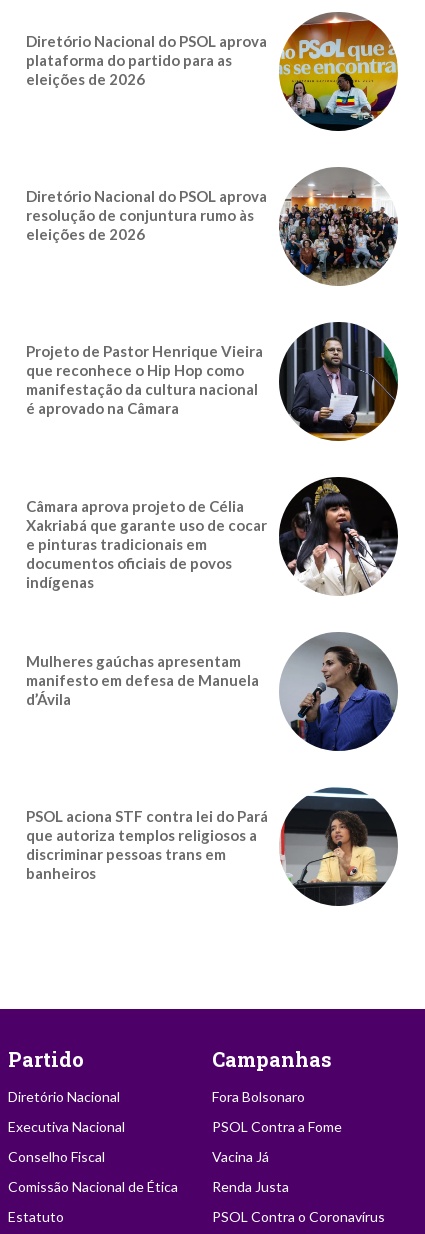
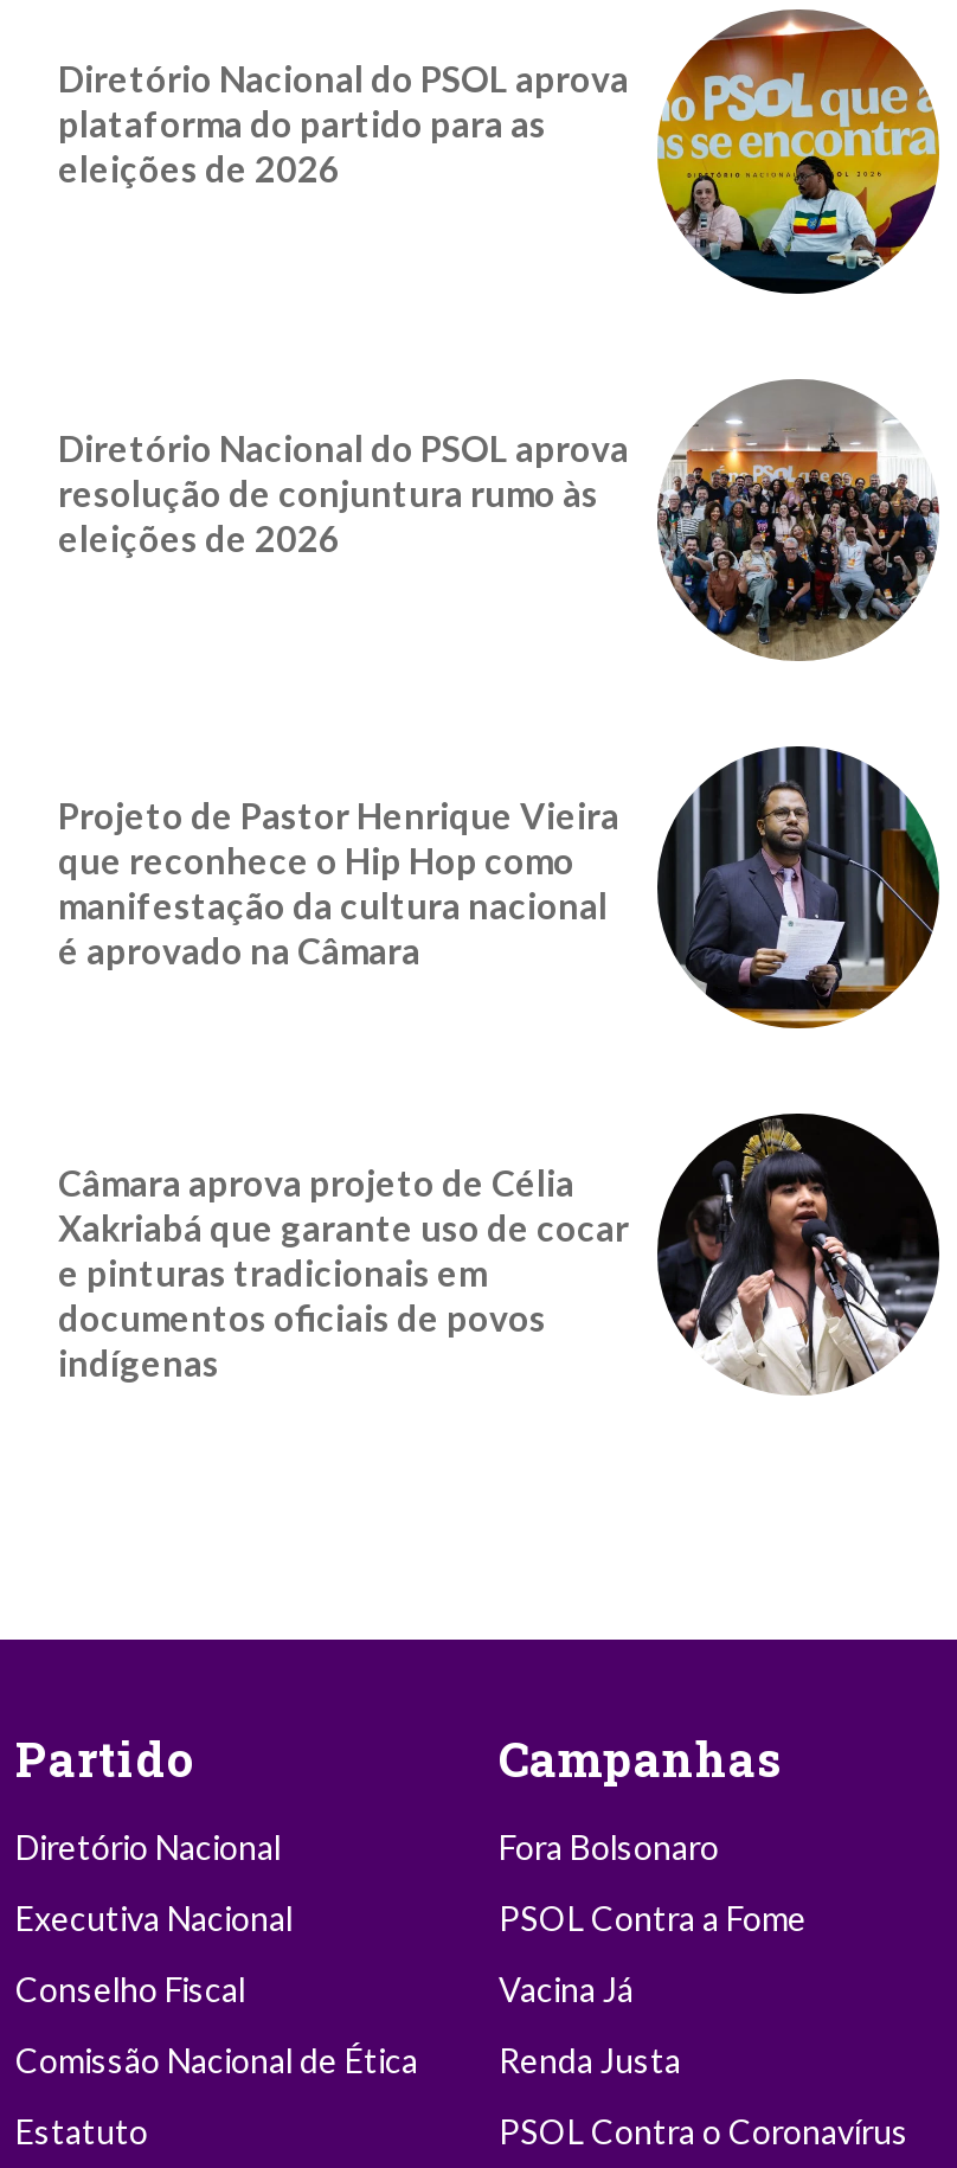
[26,633,398,752] [image] | Mulheres gaúchas apresentam | manifesto em defesa de Manuela | d’Ávila -> none
[26,787,397,906] [image] | PSOL aciona STF contra lei do Pará | que autoriza templos religiosos a | discriminar pessoas trans em | banheiros -> none

